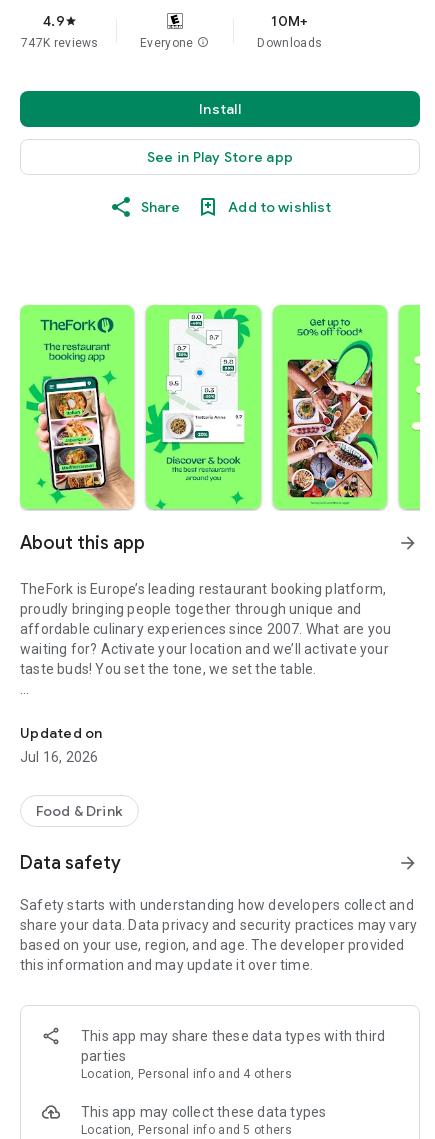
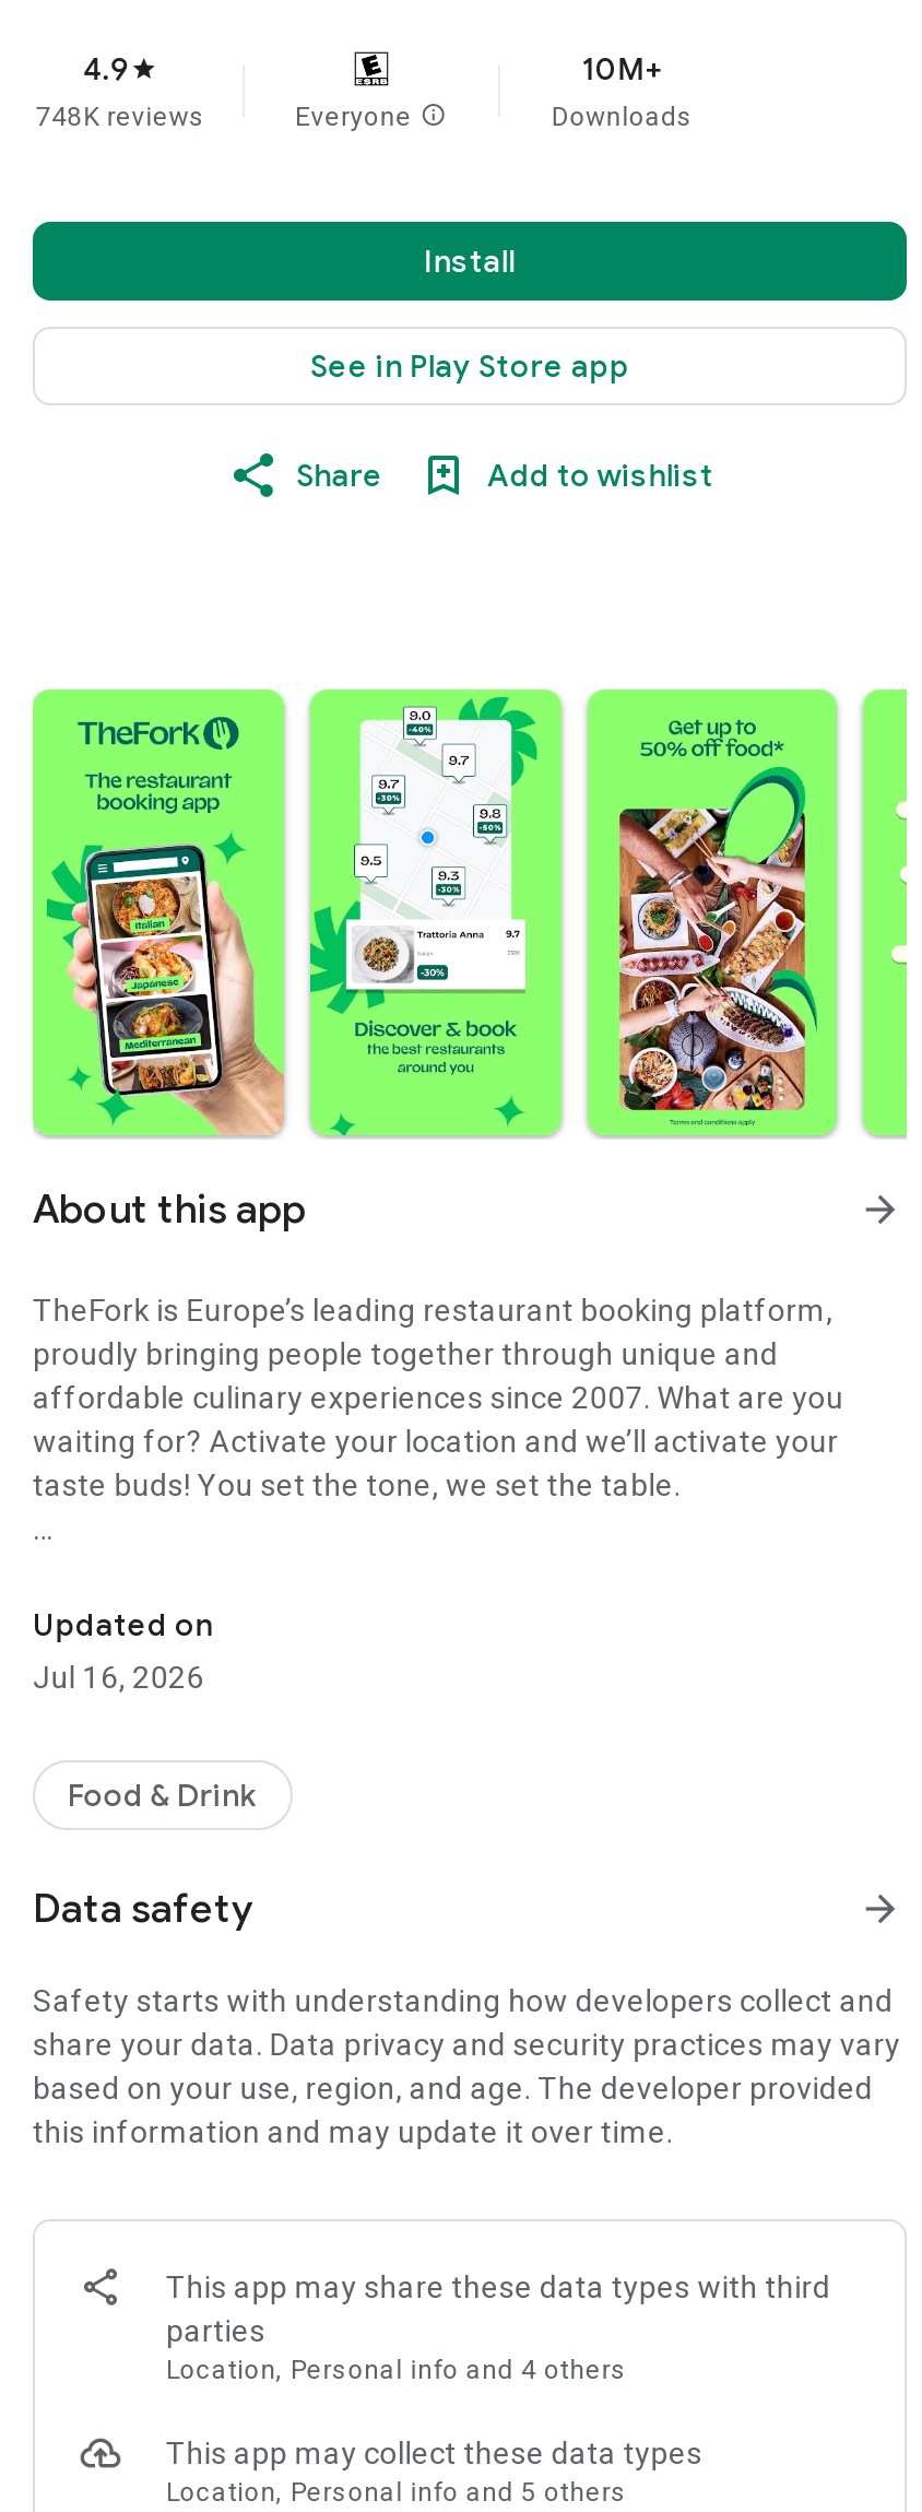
[21,36,99,50] 747K reviews -> [35,102,205,132] 748K reviews

